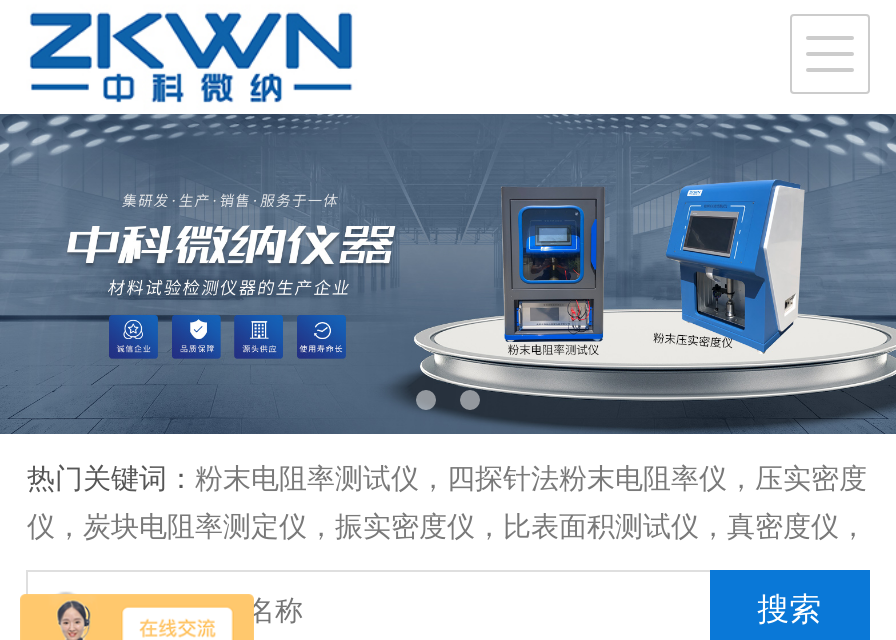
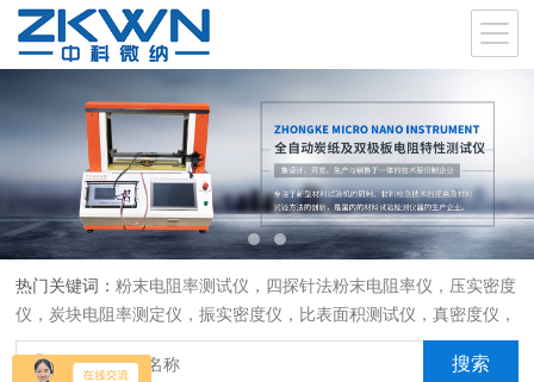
[6,112,890,434] [image] -> [4,69,530,259] [image]

